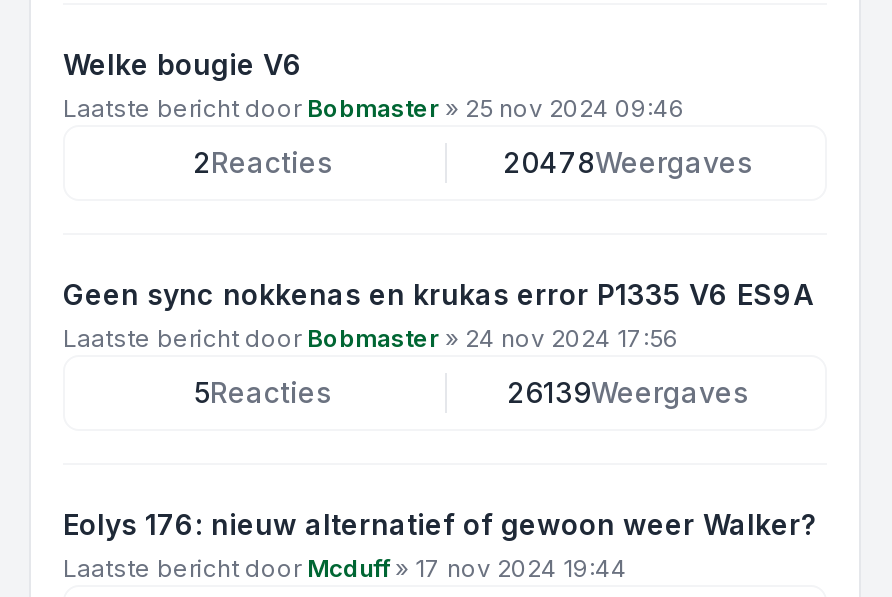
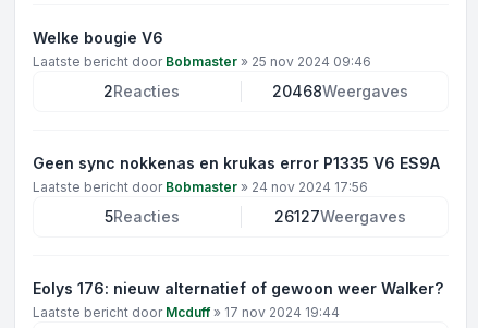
[503,145,753,179] 20478Weergaves -> [272,82,408,100] 20468Weergaves
[507,375,749,409] 26139Weergaves -> [274,207,406,226] 26127Weergaves

